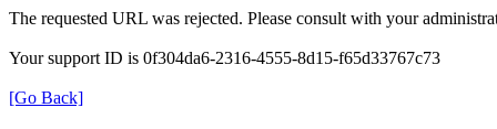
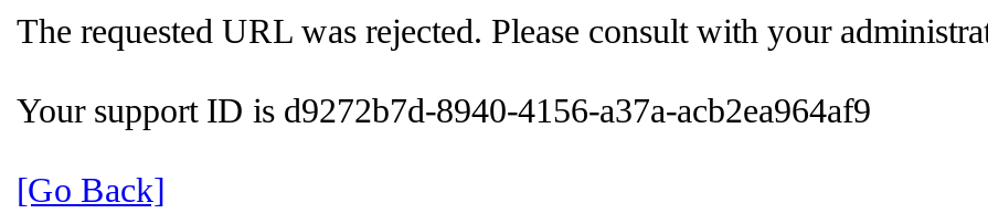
[9,49,440,67] Your support ID is 0f304da6-2316-4555-8d15-f65d33767c73 -> [17,92,871,129] Your support ID is d9272b7d-8940-4156-a37a-acb2ea964af9

